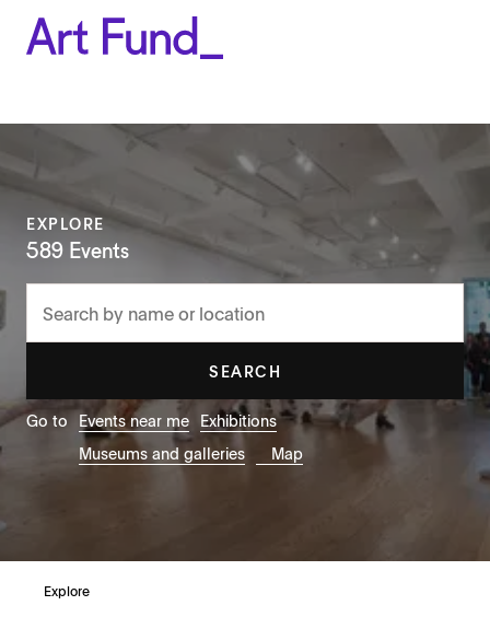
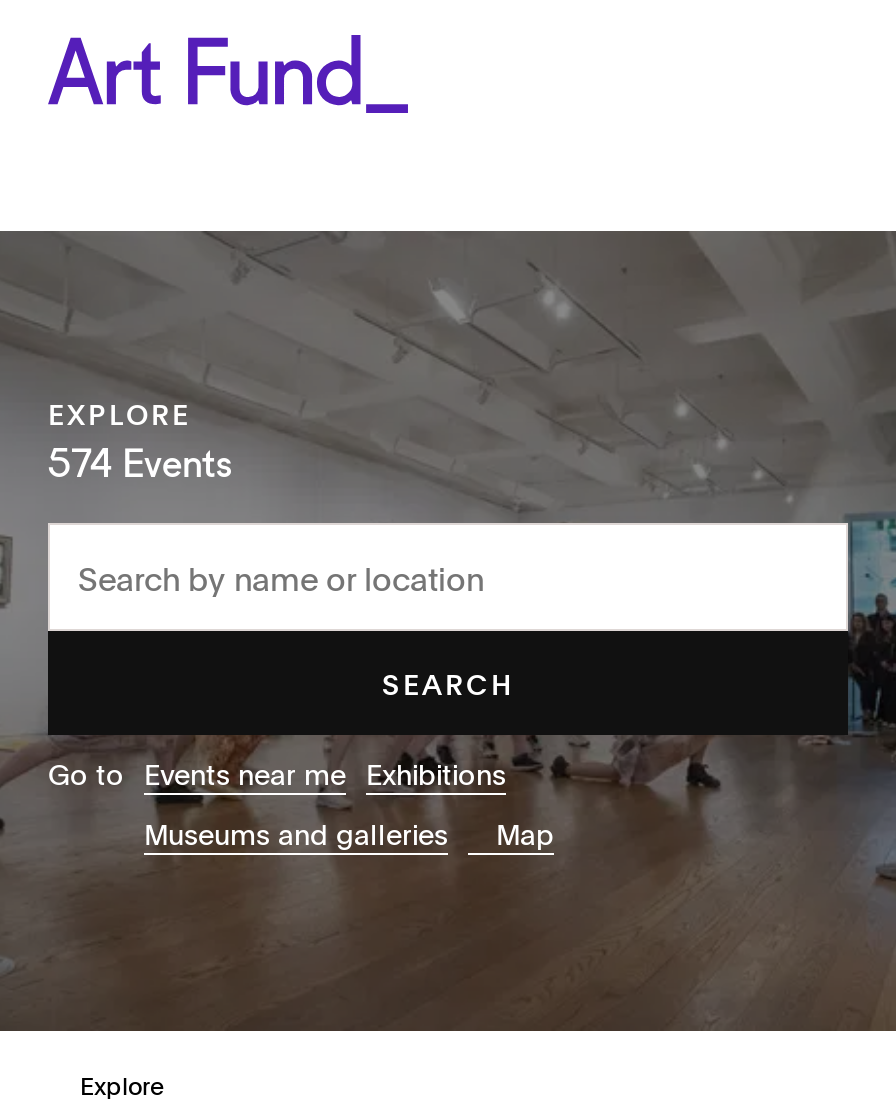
[26,242,129,264] 589 Events -> [48,447,232,487] 574 Events

